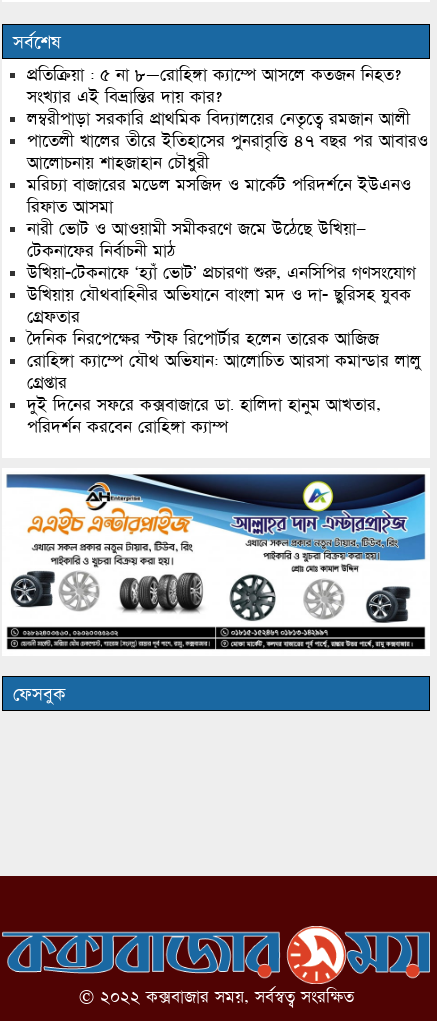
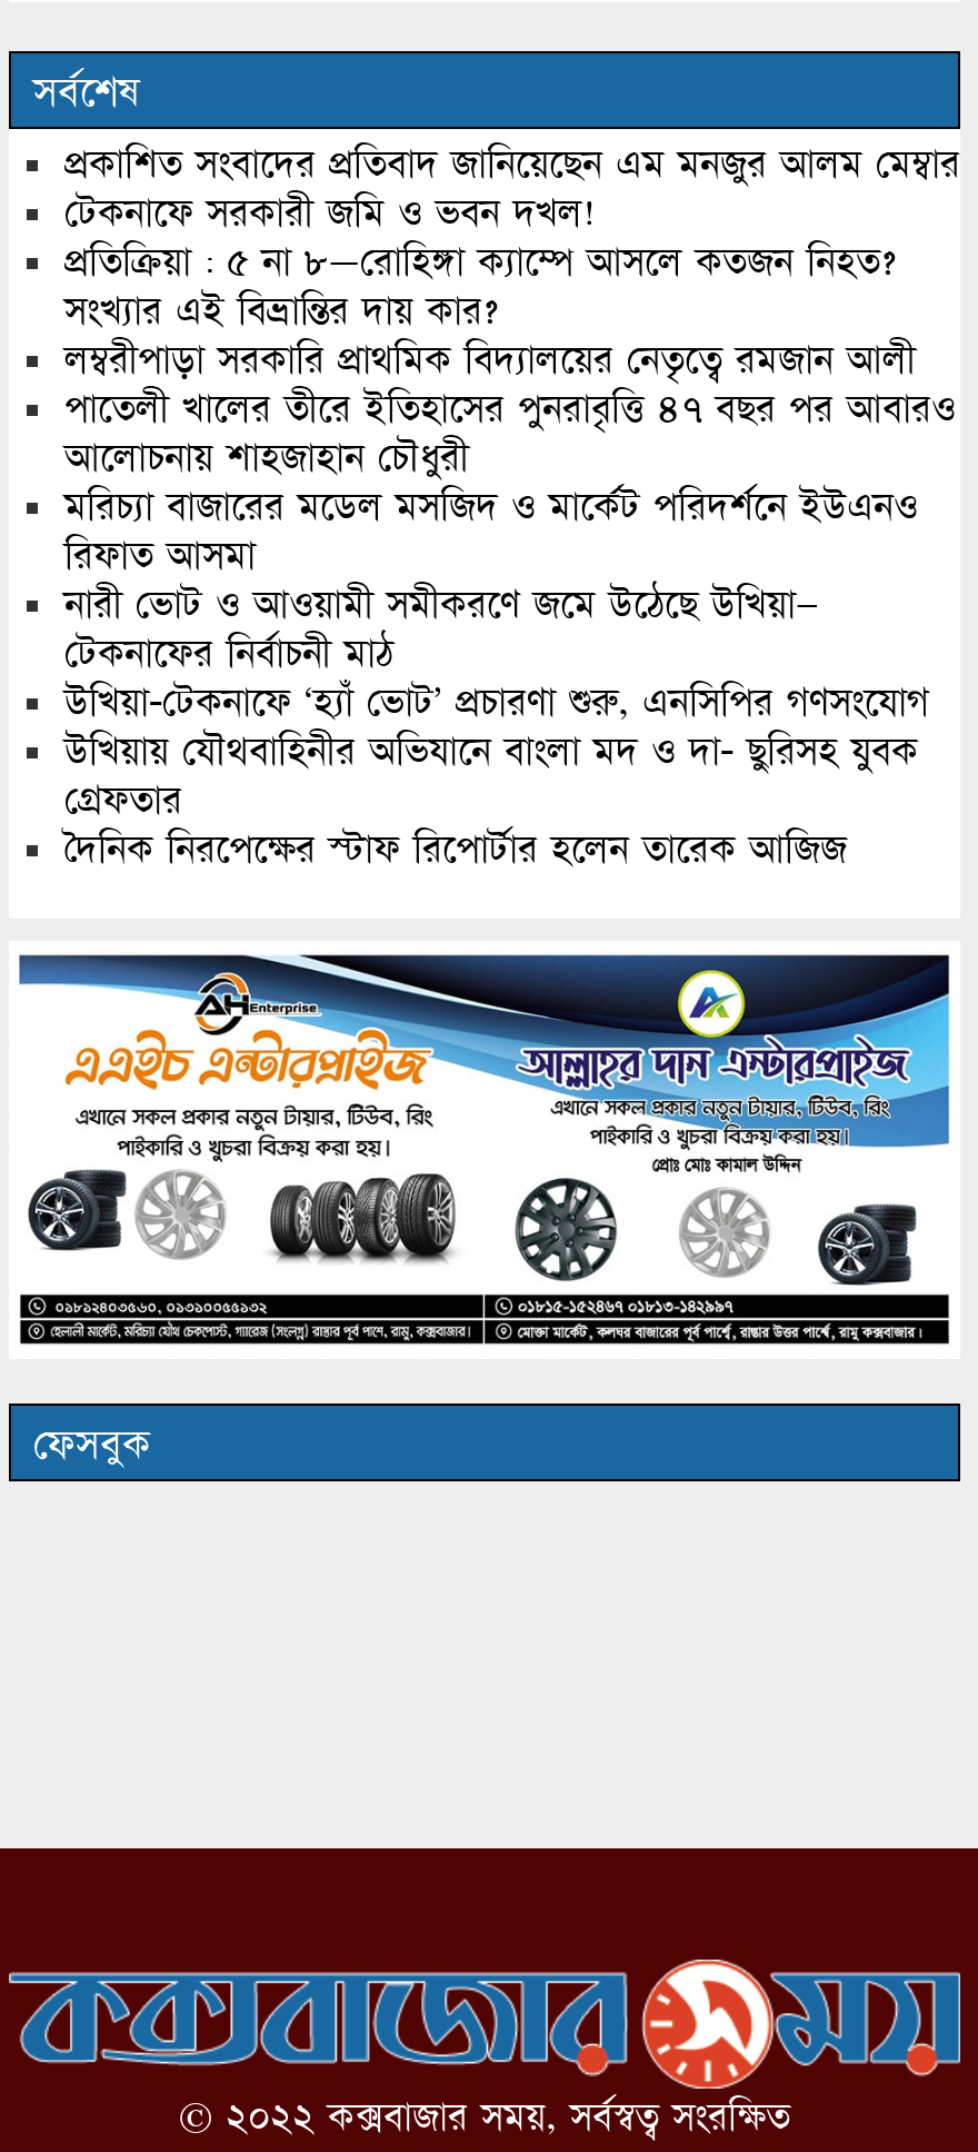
none -> [64,141,960,237] প্রকাশিত সংবাদের প্রতিবাদ জানিয়েছেন এম মনজুর আলম মেম্বার | টেকনাফে সরকারী জমি ও ভবন দখল!
moved [27,64,428,327] -> [64,239,956,824]: প্রতিক্রিয়া : ৫ না ৮—রোহিঙ্গা ক্যাম্পে আসলে কতজন নিহত? | সংখ্যার এই বিভ্রান্তির দায় কার? | লম্বরীপাড়া সরকারি প্রাথমিক বিদ্যালয়ের নেতৃত্বে রমজান আলী | ... | উখিয়ায় যৌথবাহিনীর অভিযানে বাংলা মদ ও দা- ছুরিসহ যুবক | গ্রেফতার
[27,350,421,437] রোহিঙ্গা ক্যাম্পে যৌথ অভিযান: আলোচিত আরসা কমান্ডার লালু | গ্রেপ্তার | দুই দিনের সফরে কক্সবাজারে ডা. হালিদা হানুম আখতার, | পরিদর্শন করবেন রোহিঙ্গা ক্যাম্প -> none

